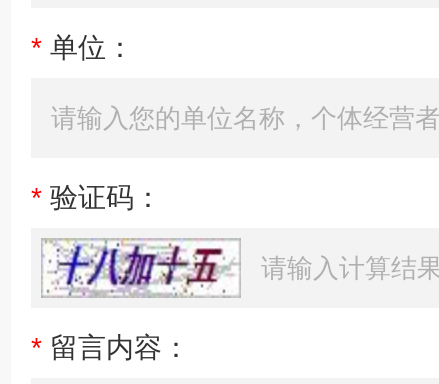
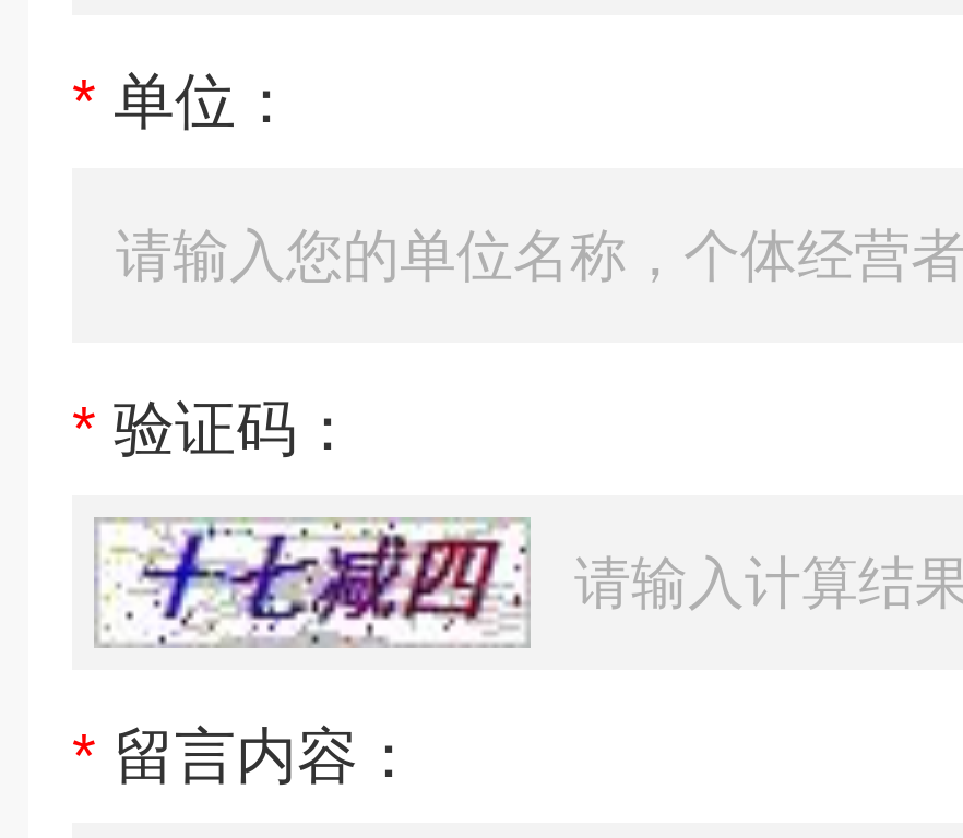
[44,238,240,296] [image] -> [103,517,528,646] [image]

